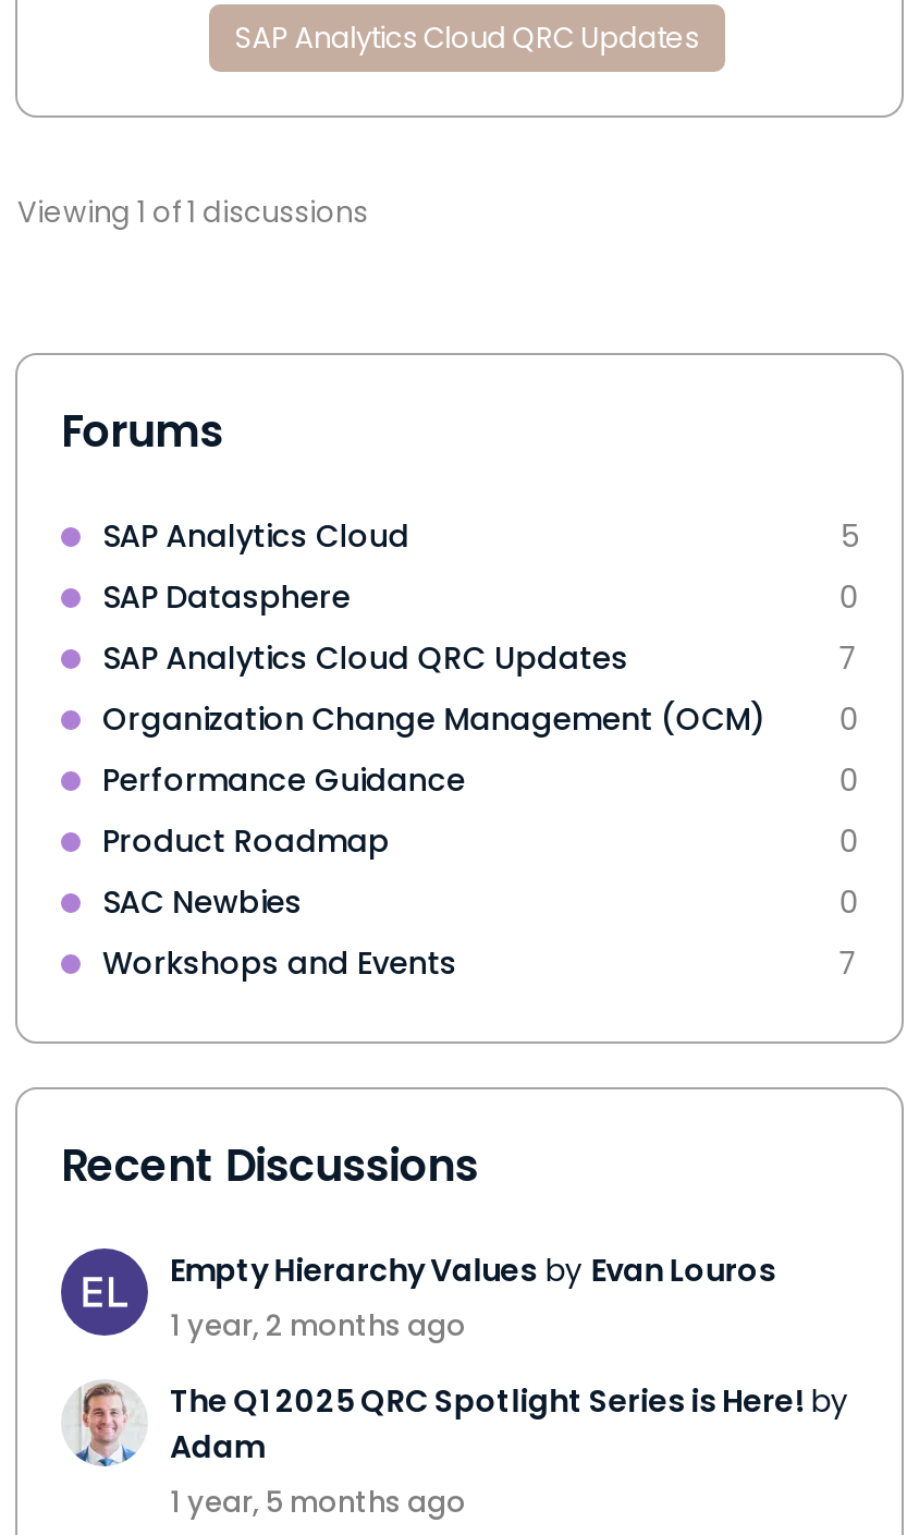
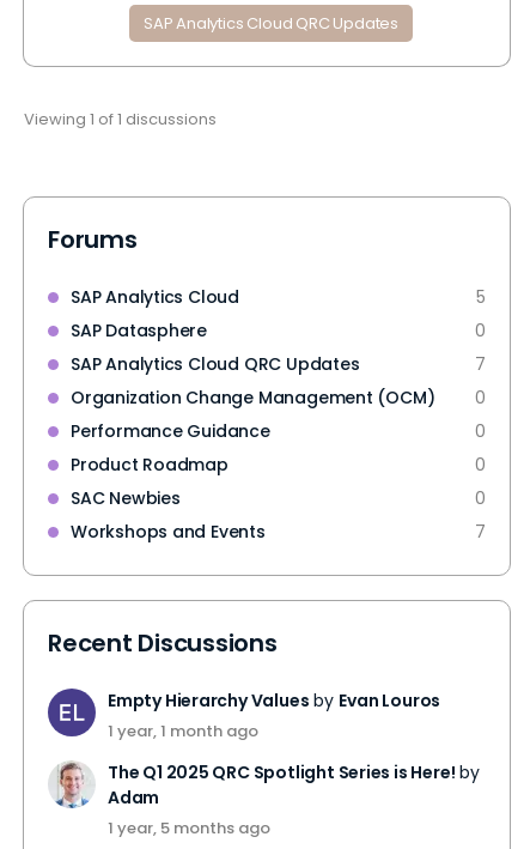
[170,1305,466,1347] 1 year, 2 months ago -> [108,720,258,742] 1 year, 1 month ago

